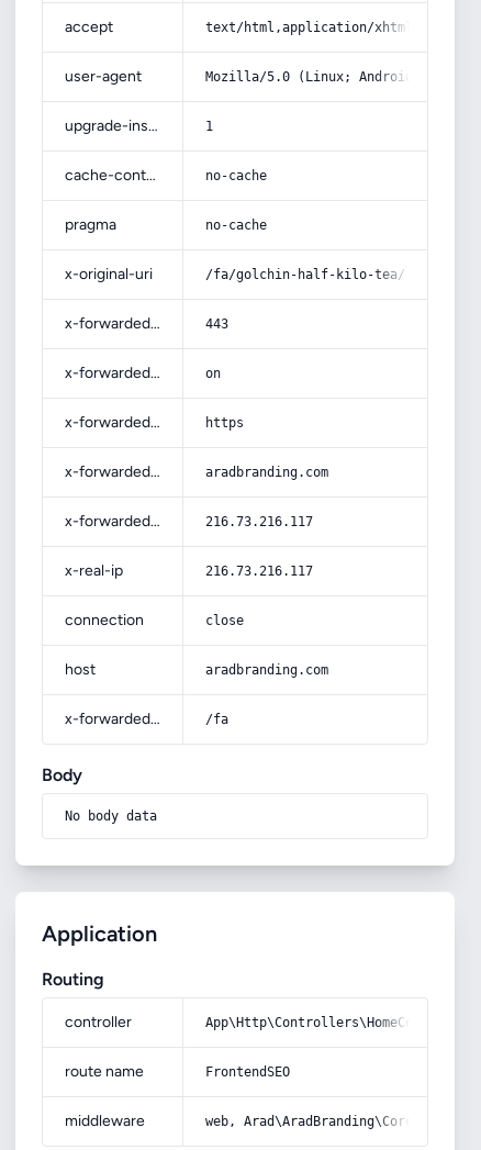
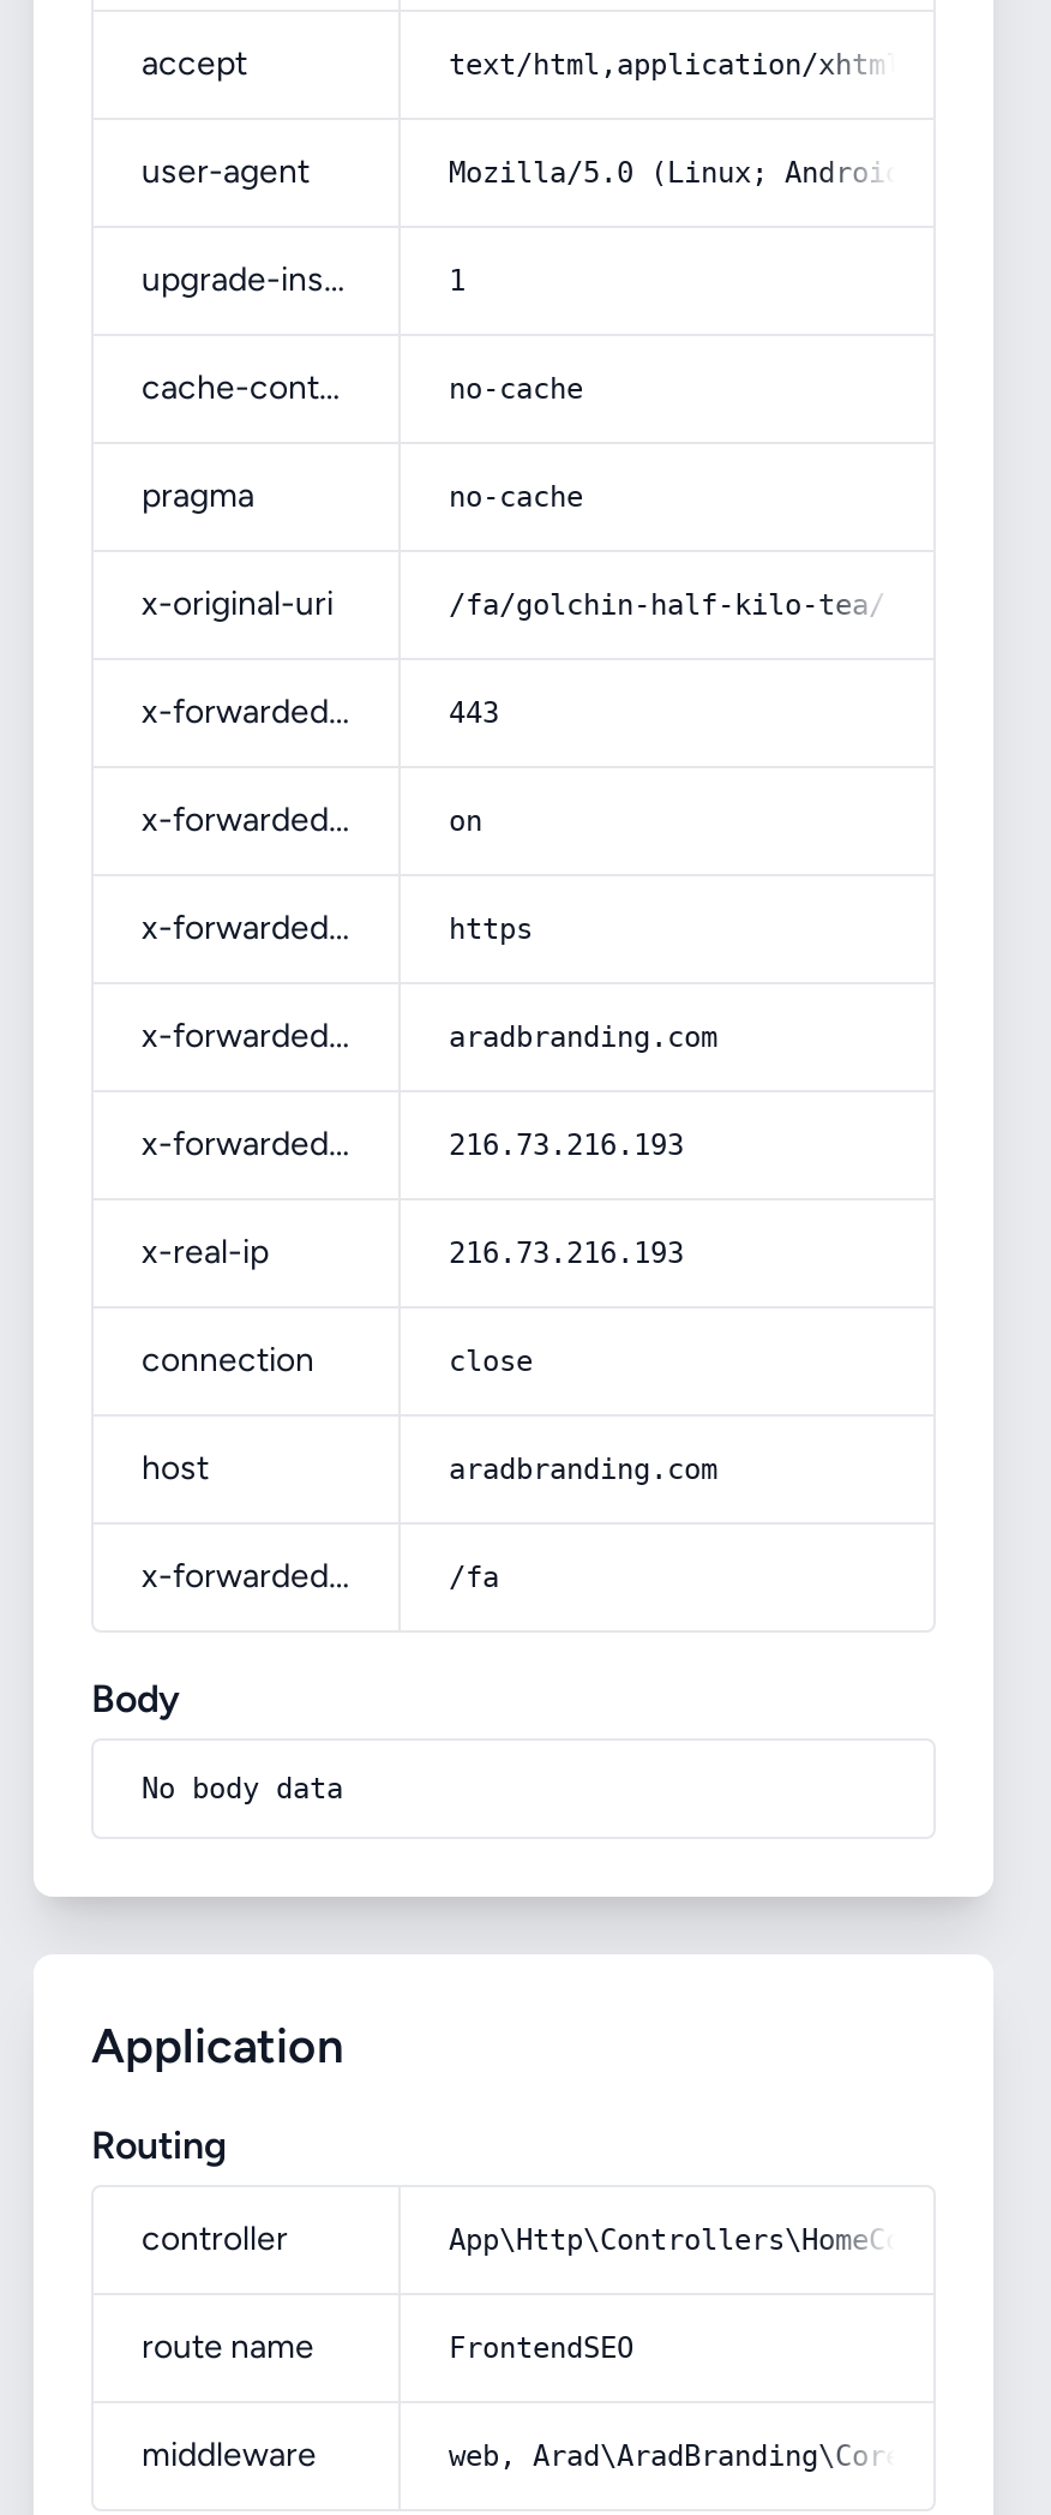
[205,514,313,529] 216.73.216.117 -> [449,1128,684,1162] 216.73.216.193
[205,563,313,579] 216.73.216.117 -> [449,1236,684,1270] 216.73.216.193

